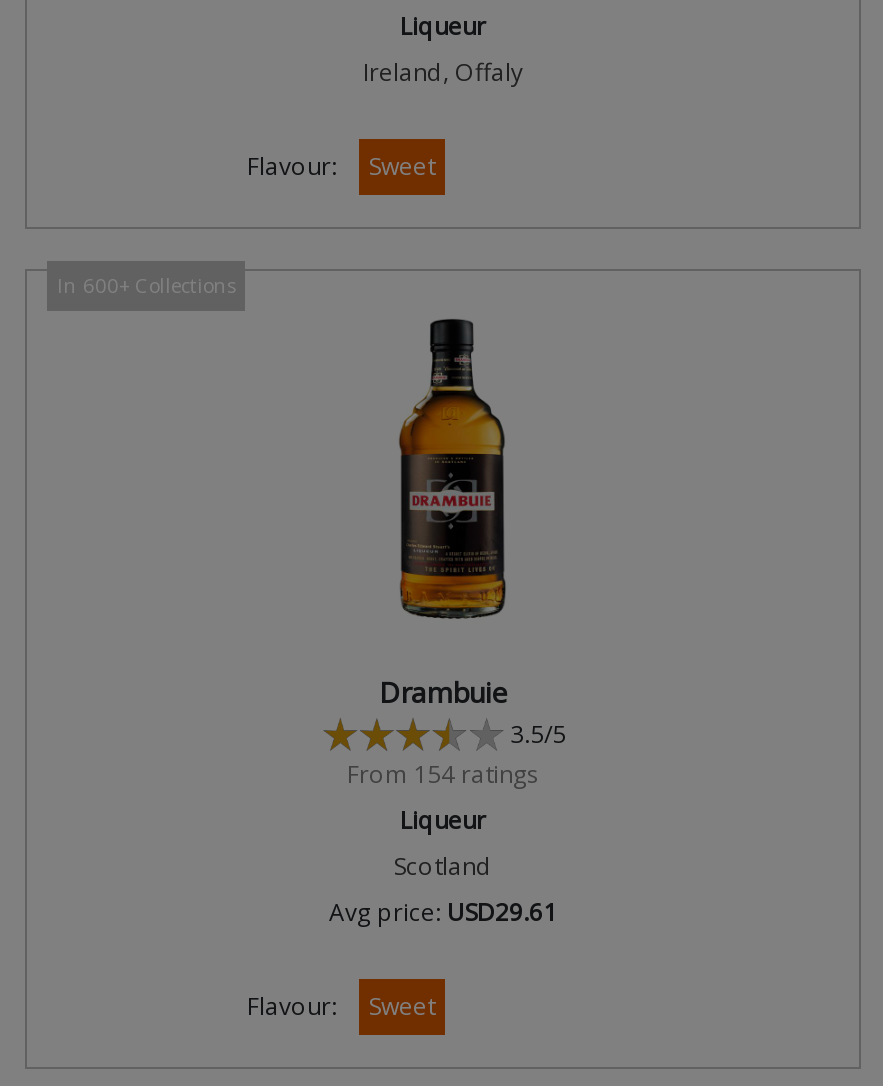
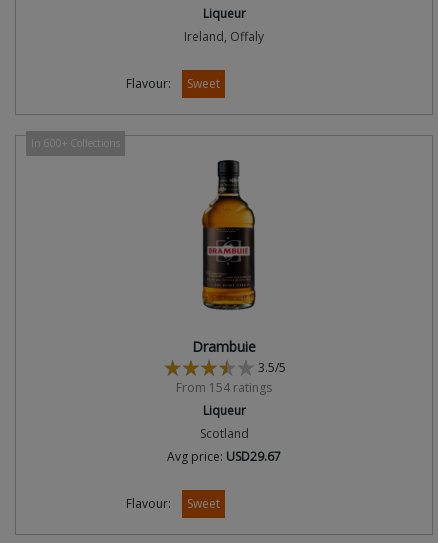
[329,895,557,929] Avg price: USD29.61 -> [167,448,281,465] Avg price: USD29.67

